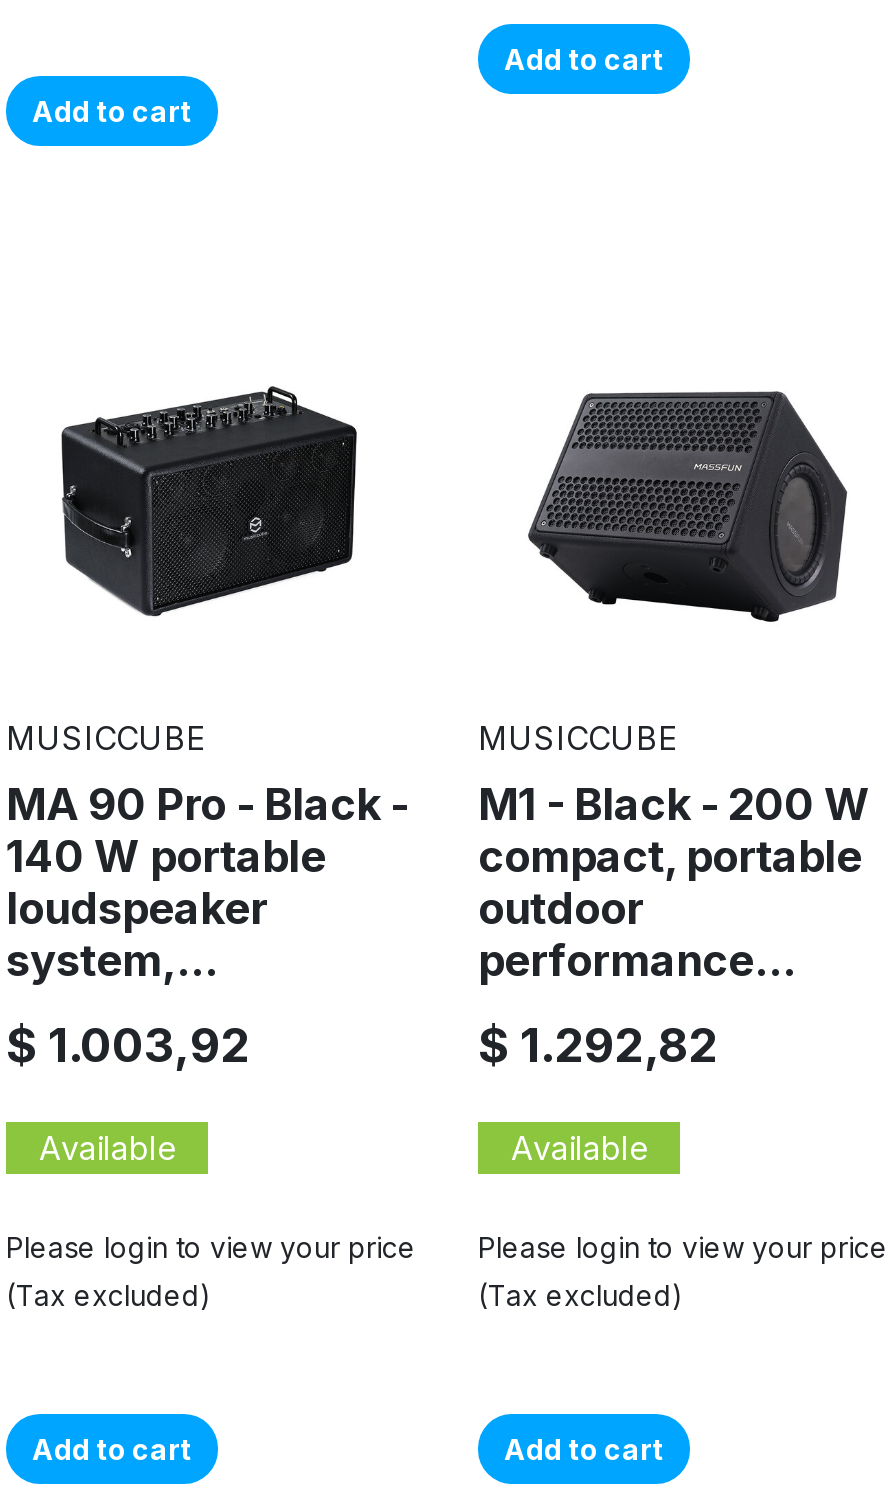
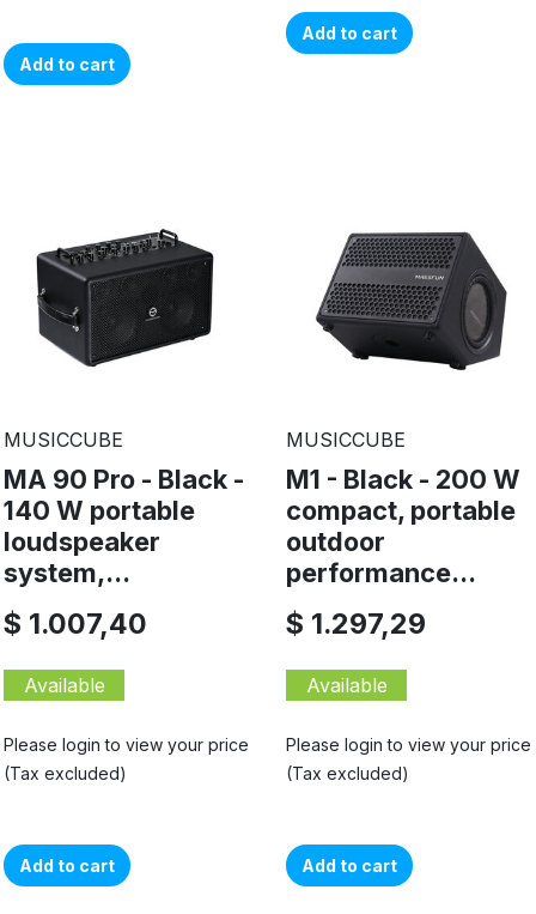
[6,1016,250,1074] $ 1.003,92 -> [4,606,147,641] $ 1.007,40
[478,1016,718,1074] $ 1.292,82 -> [286,606,426,641] $ 1.297,29

